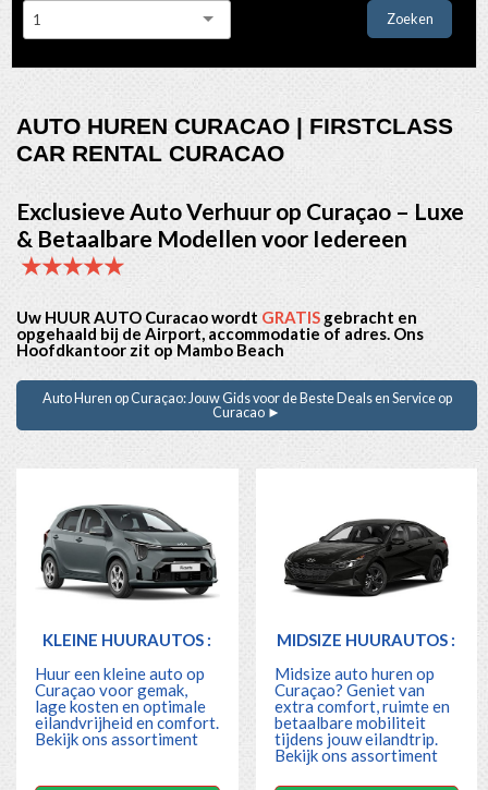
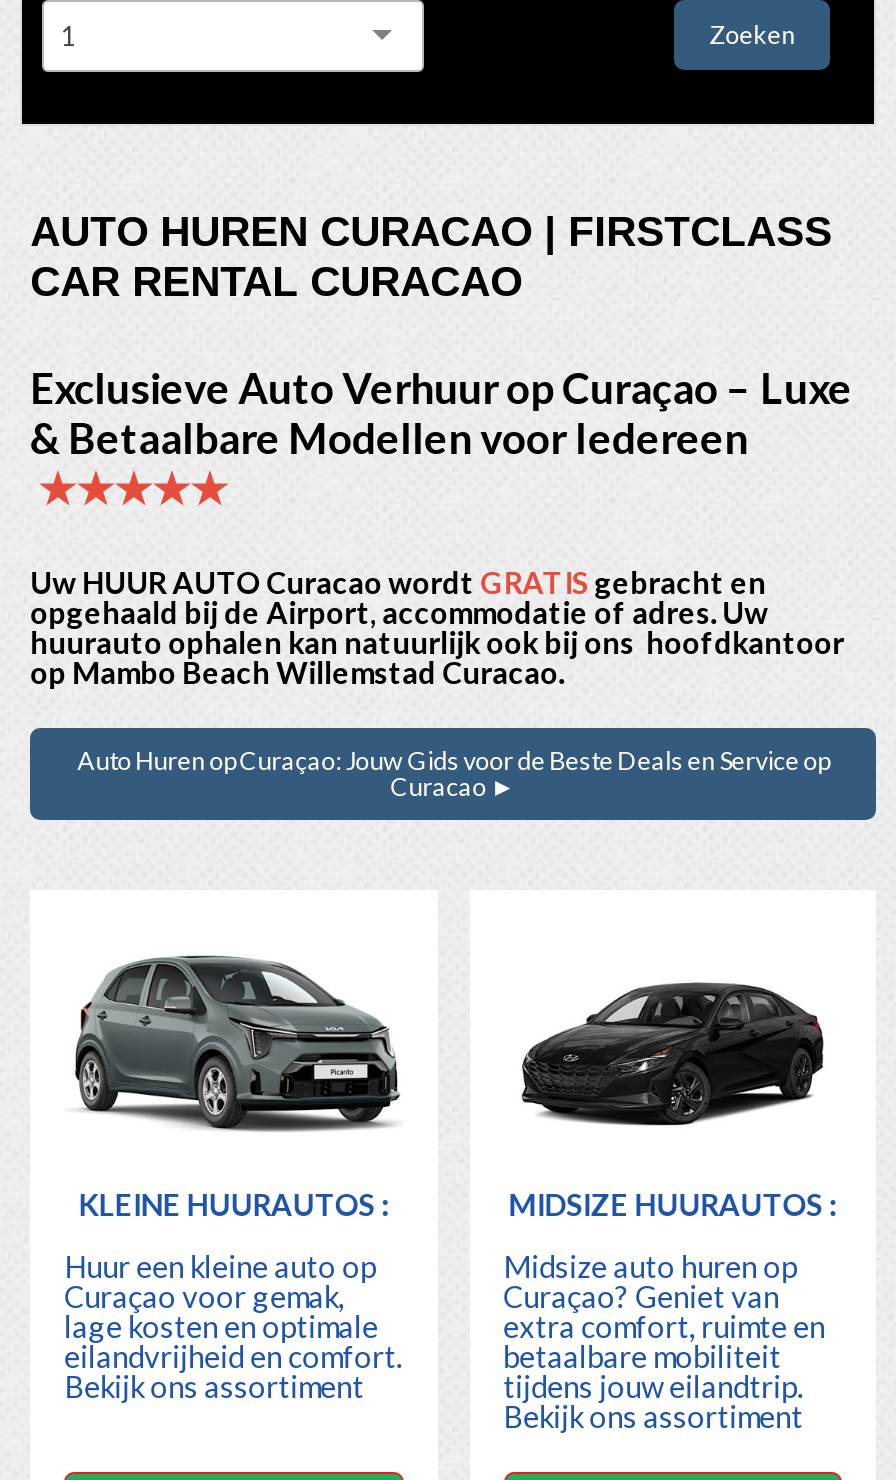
[16,324,424,360] opgehaald bij de Airport, accommodatie of adres. Ons | Hoofdkantoor zit op Mambo Beach -> [30,595,844,691] opgehaald bij de Airport, accommodatie of adres. Uw | huurauto ophalen kan natuurlijk ook bij onshoofdkantoor | op MamboBeach Willemstad Curacao.

